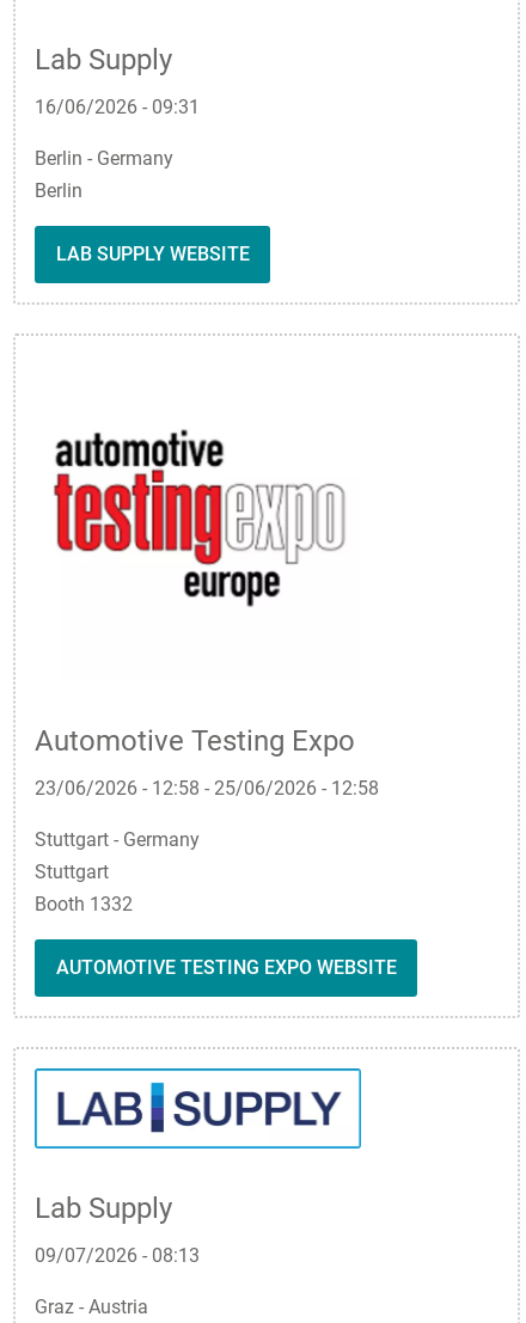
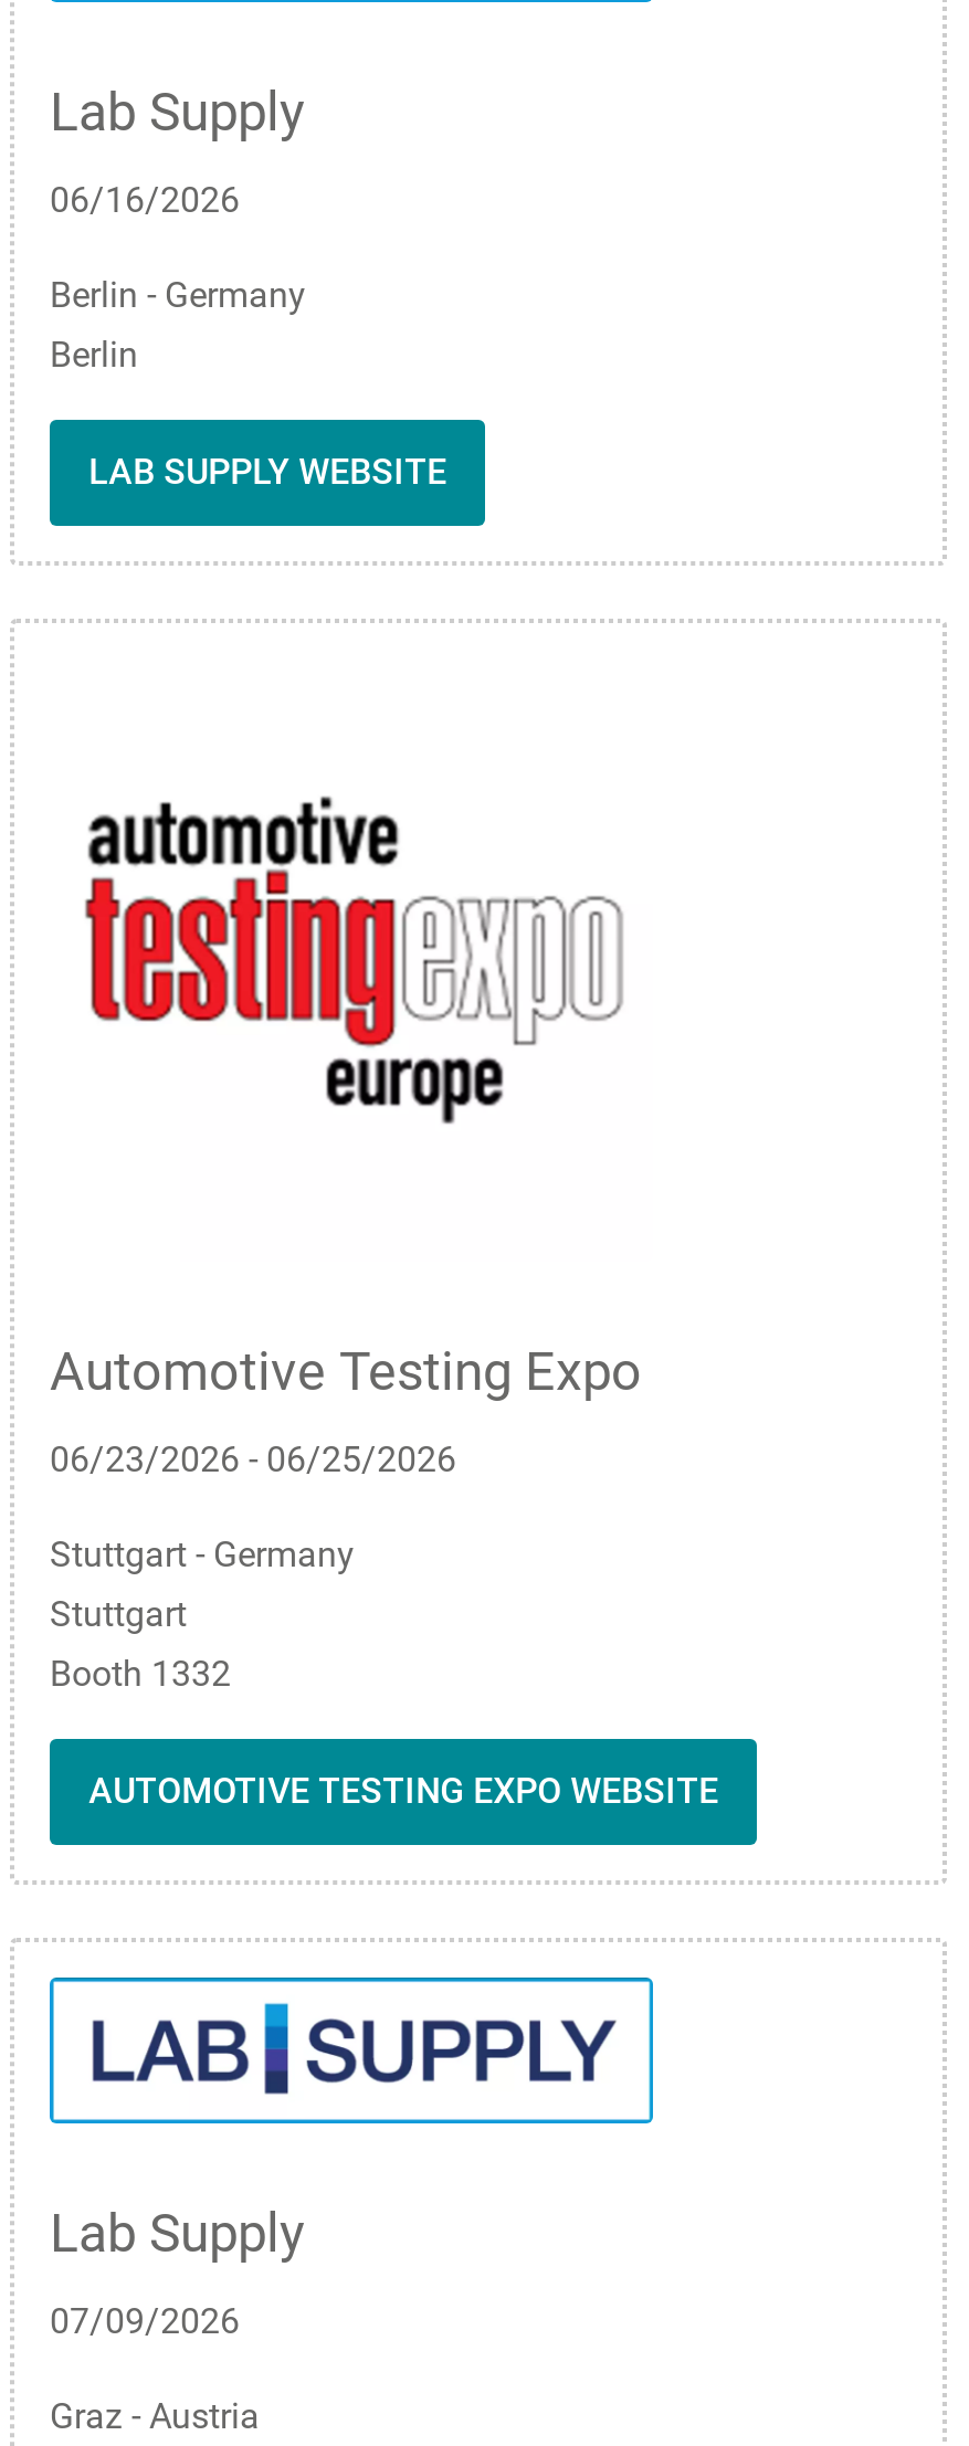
[35,96,200,119] 16/06/2026 - 09:31 -> [50,178,240,220] 06/16/2026
[35,777,379,800] 23/06/2026 - 12:58 - 25/06/2026 - 12:58 -> [50,1437,456,1479] 06/23/2026 - 06/25/2026
[35,1244,200,1267] 09/07/2026 - 08:13 -> [50,2299,240,2341] 07/09/2026

